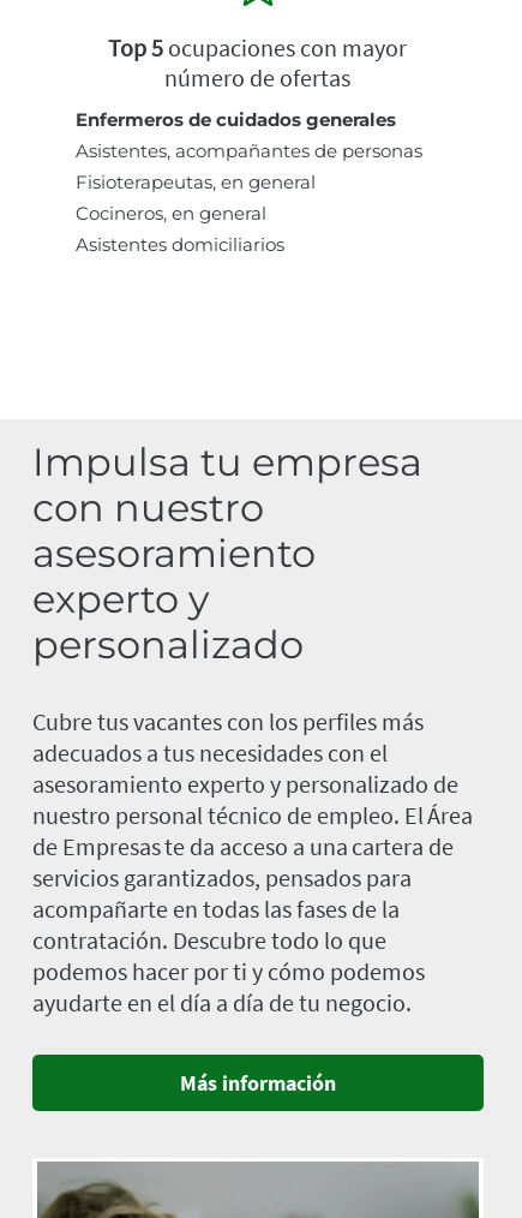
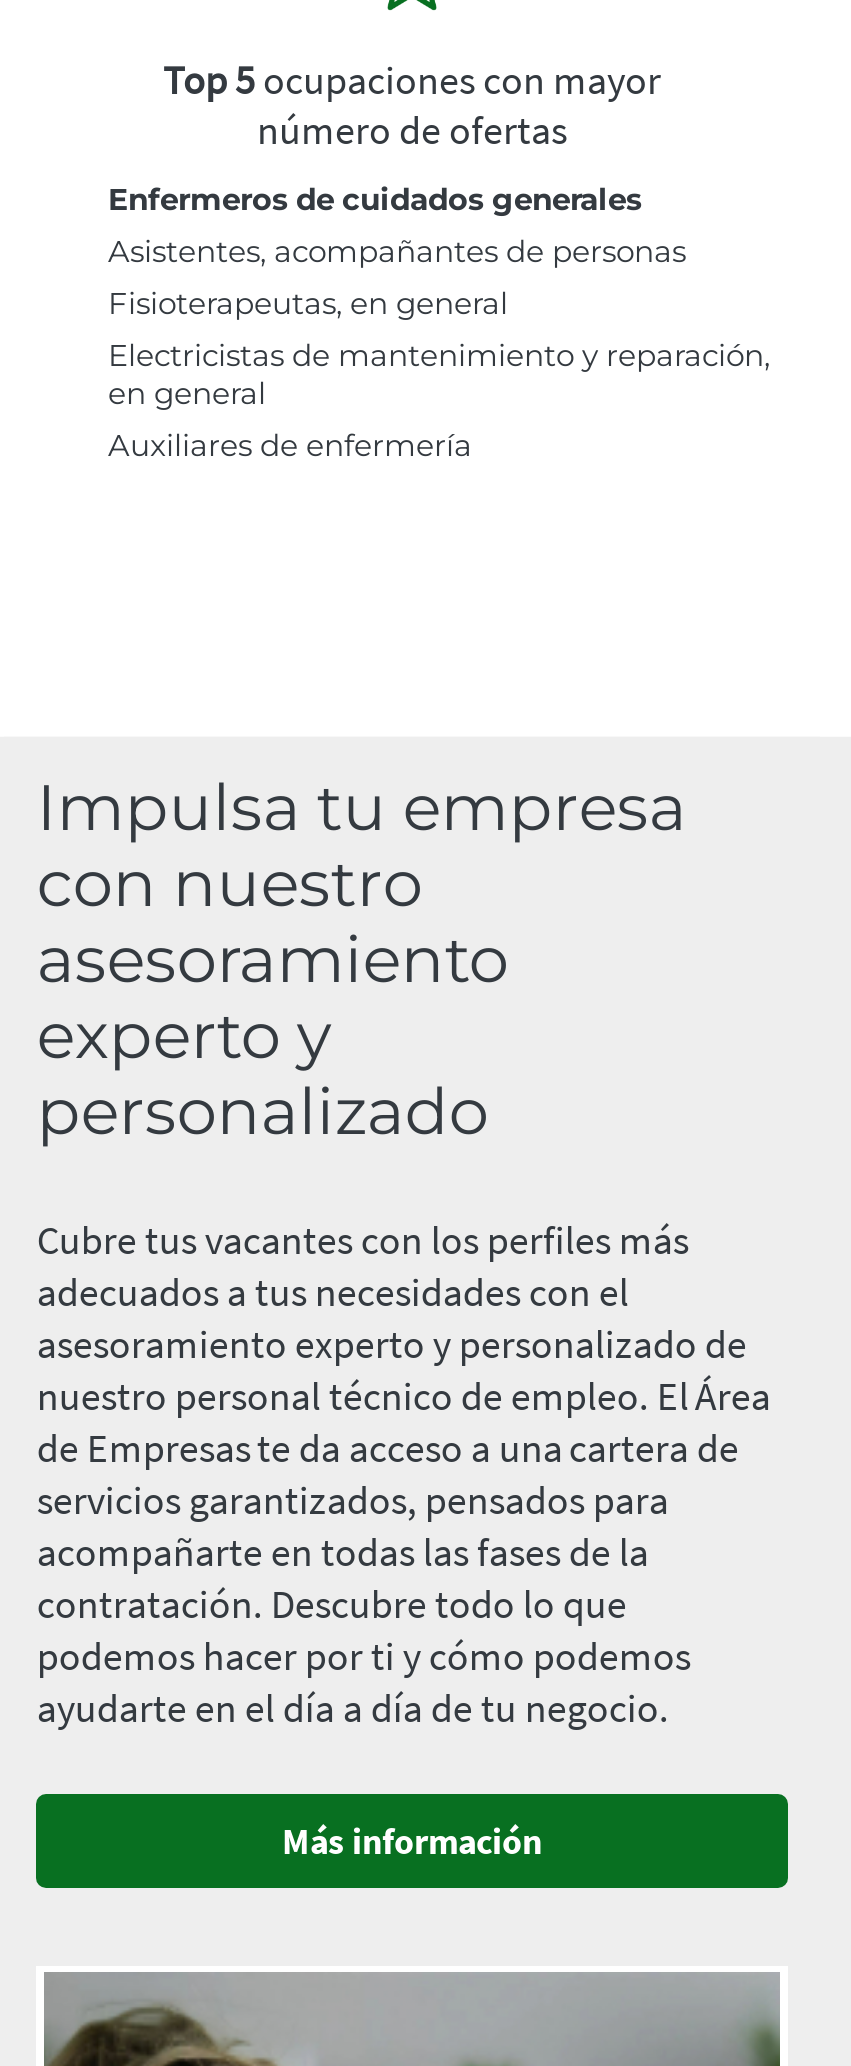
[76,202,284,256] Cocineros, en general | Asistentes domiciliarios -> [108,336,770,464] Electricistas de mantenimiento y reparación, | en general | Auxiliares de enfermería

